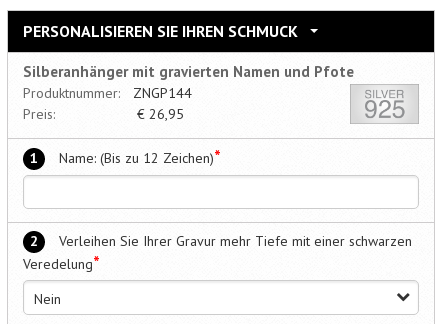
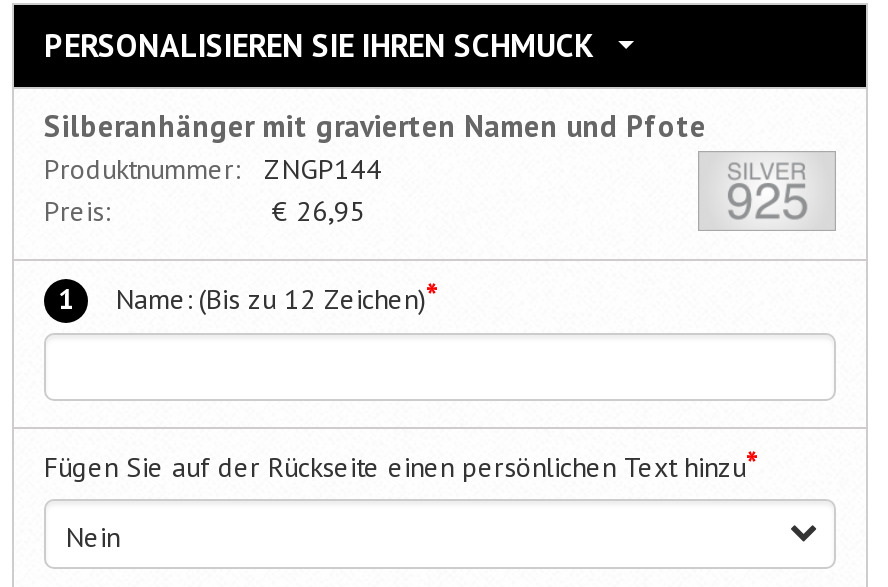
[23,232,412,274] 2 | Verleihen Sie Ihrer Gravur mehr Tiefe mit einer schwarzen | Veredelung* -> [44,443,760,487] Fügen Sie auf der Rückseite einen persönlichen Text hinzu*

